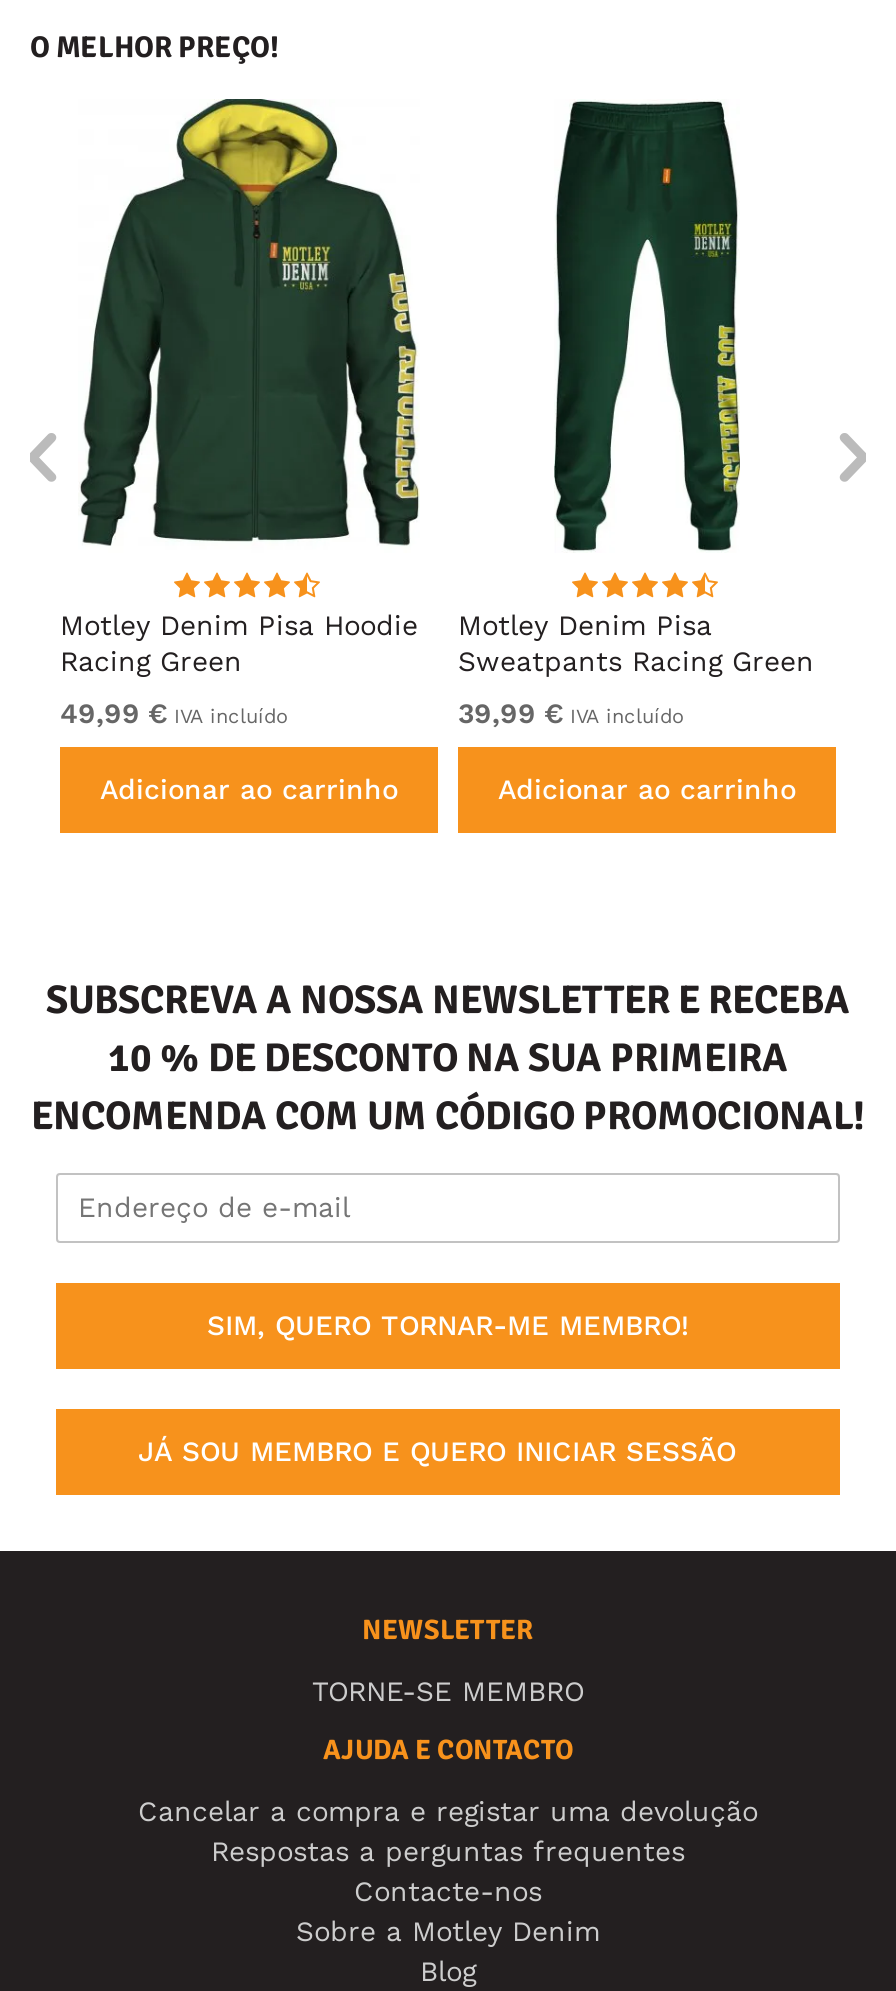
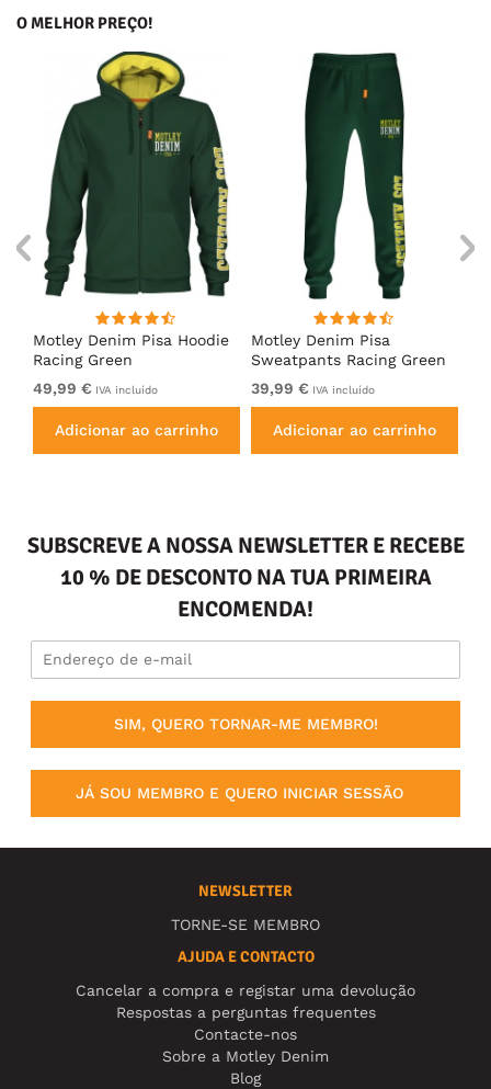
[31,975,865,1141] SUBSCREVA A NOSSA NEWSLETTER E RECEBA | 10 % DE DESCONTO NA SUA PRIMEIRA | ENCOMENDA COM UM CÓDIGO PROMOCIONAL! -> [27,532,464,623] SUBSCREVE A NOSSA NEWSLETTER E RECEBE | 10 % DE DESCONTO NA TUA PRIMEIRA | ENCOMENDA!

